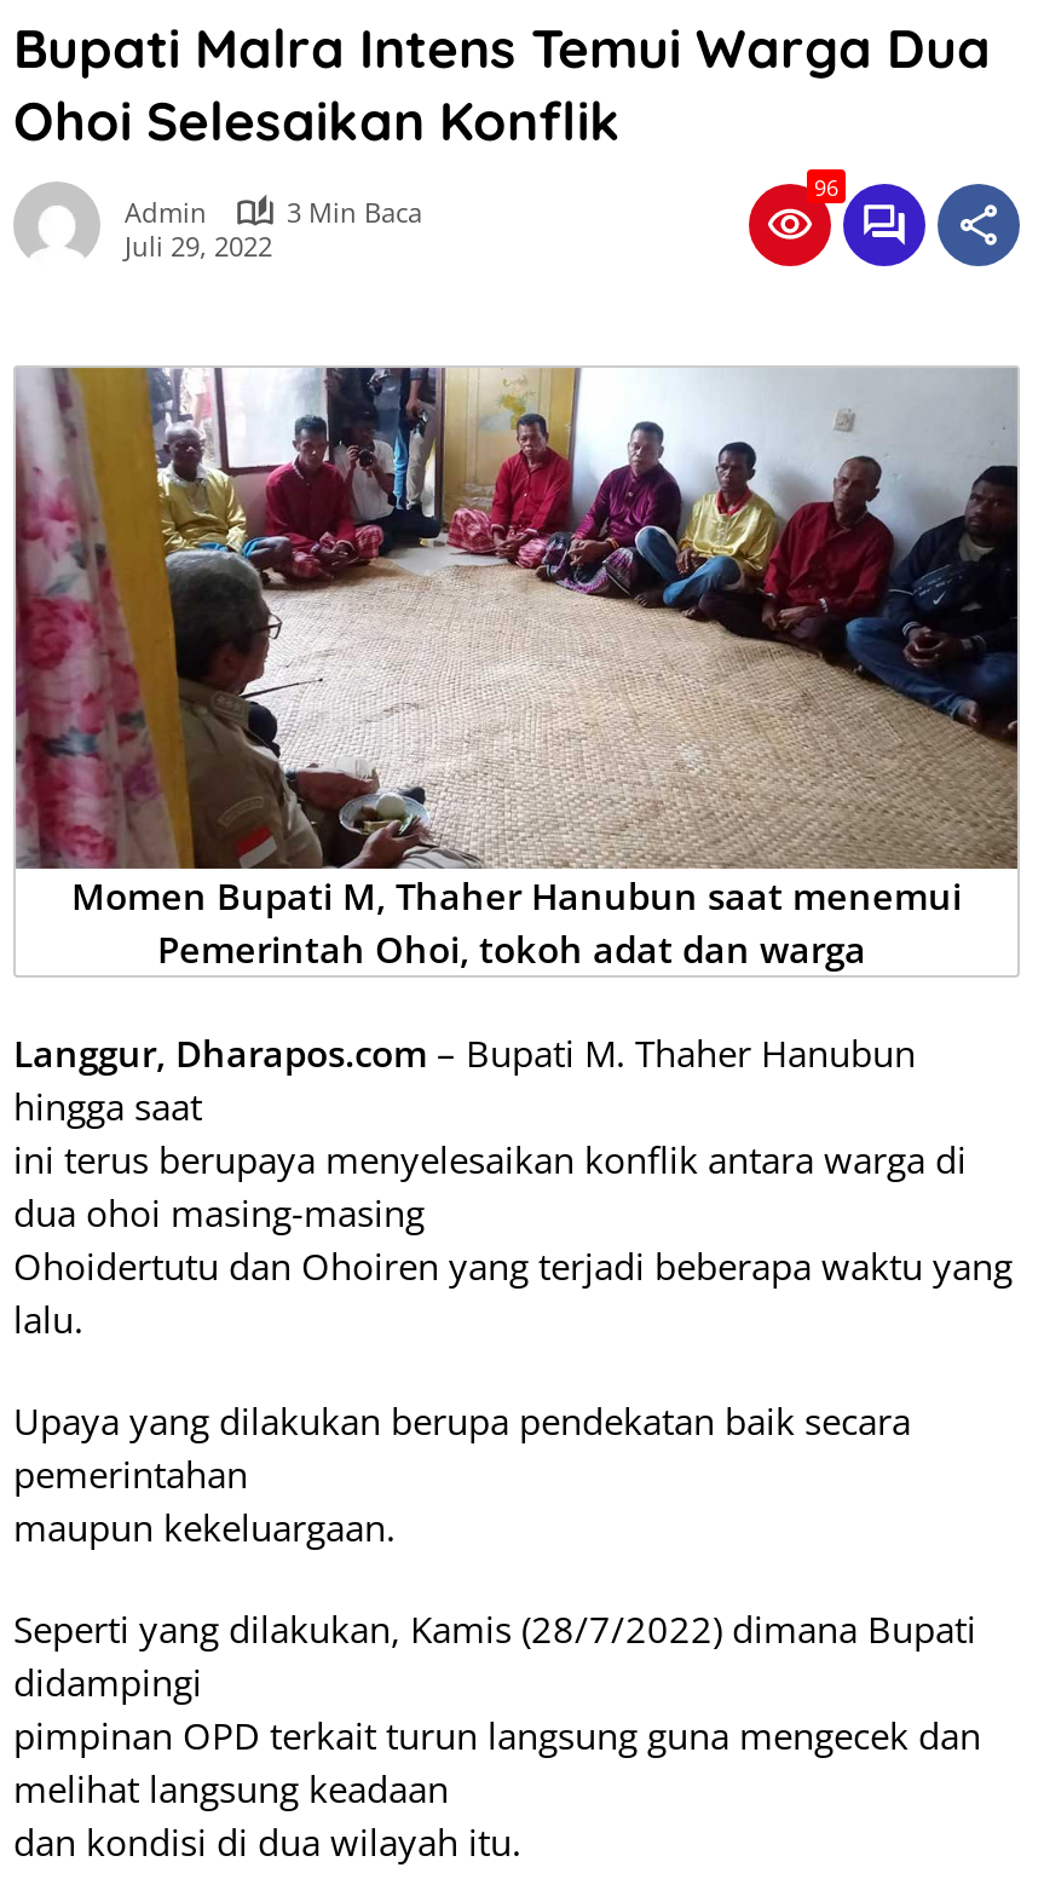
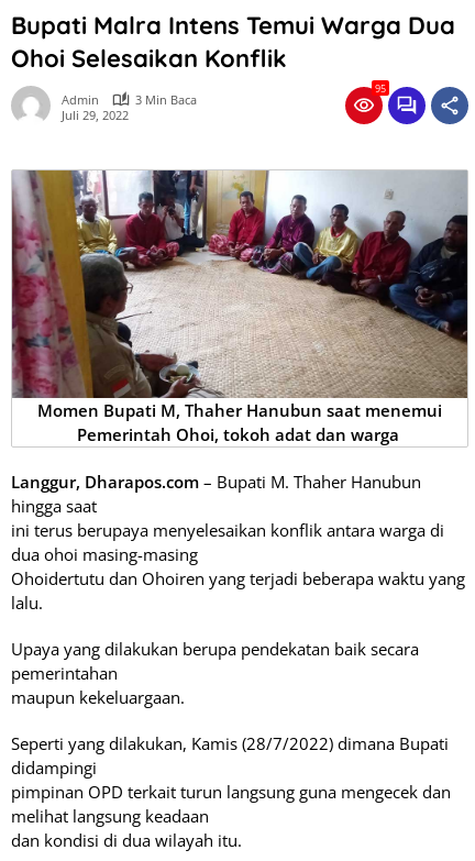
[814,172,838,203] 96 -> [375,81,386,96] 95

